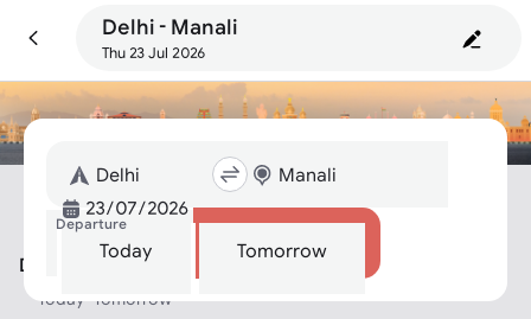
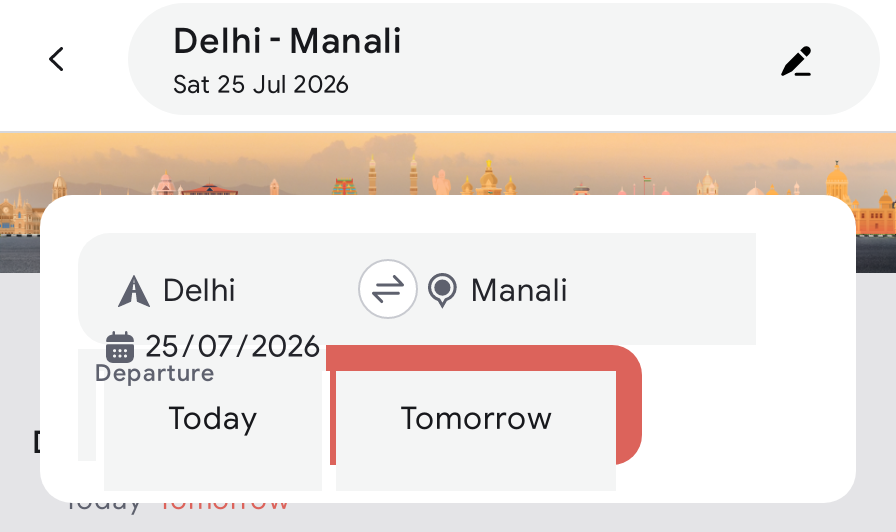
[102,44,207,62] Thu 23 Jul 2026 -> [173,69,351,99] Sat 25 Jul 2026

